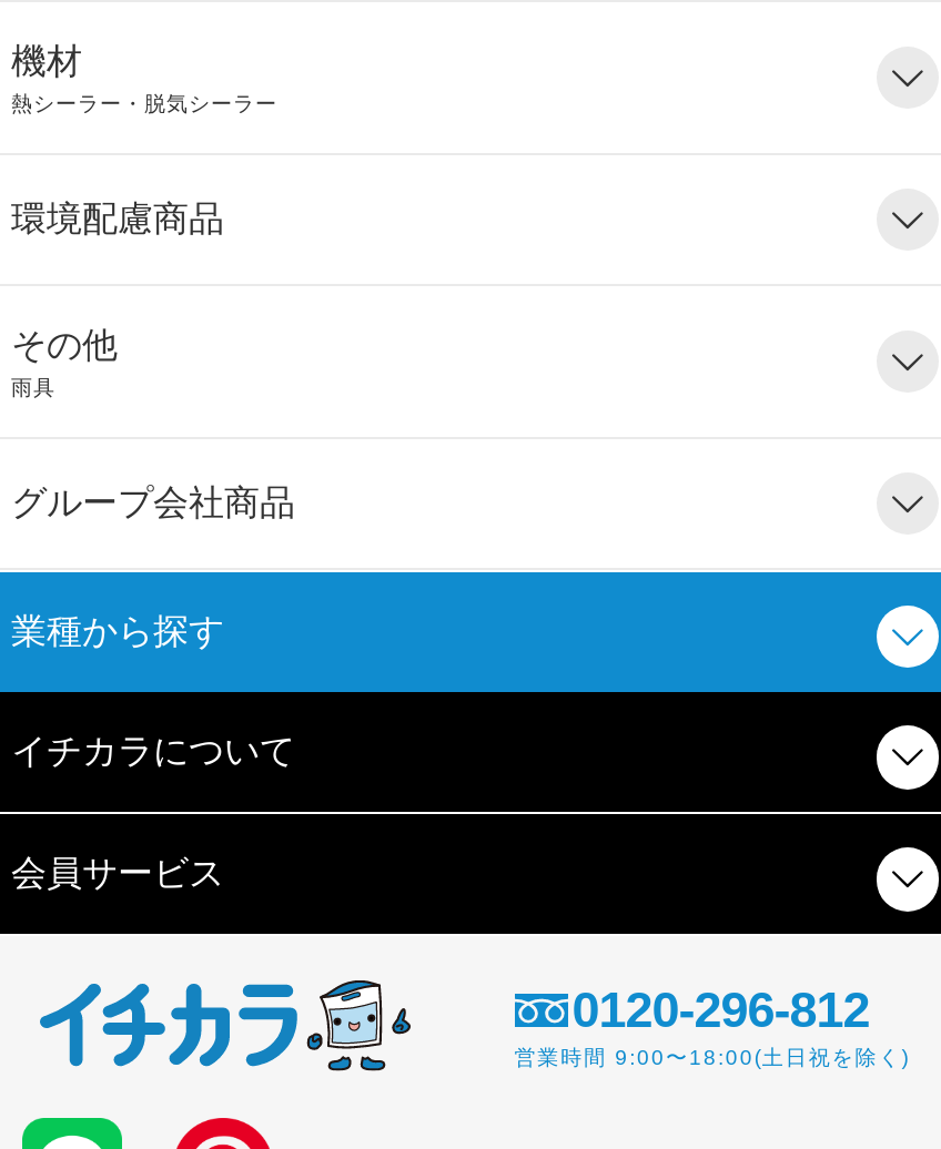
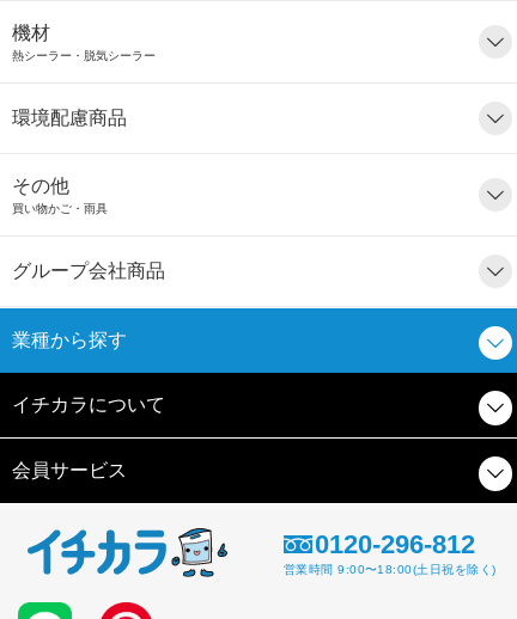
[11,374,55,398] 雨具 -> [12,201,108,215] 買い物かご・雨具

